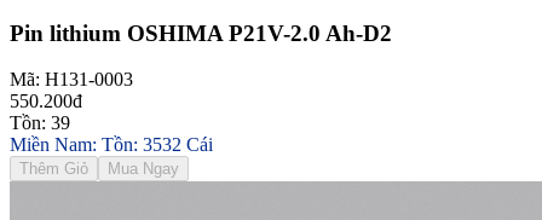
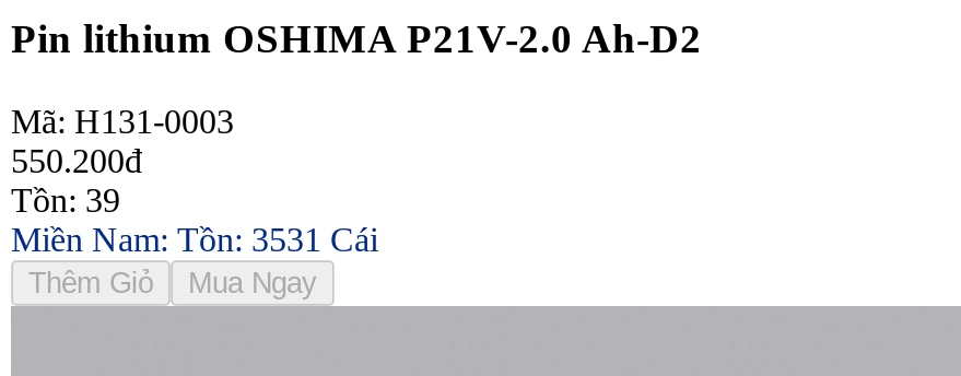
[10,135,213,155] Miền Nam: Tồn: 3532 Cái -> [11,222,378,259] Miền Nam: Tồn: 3531 Cái

